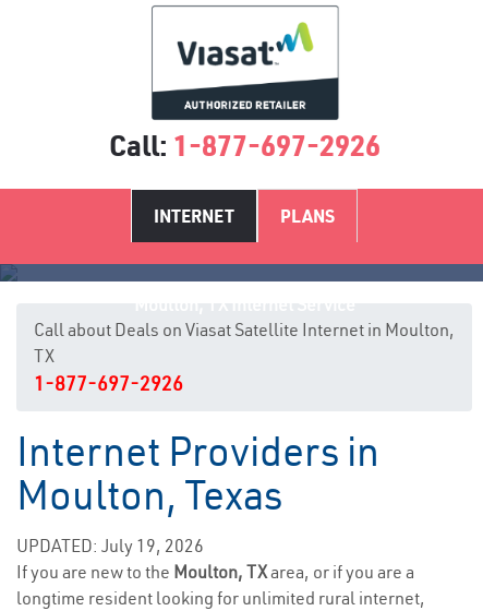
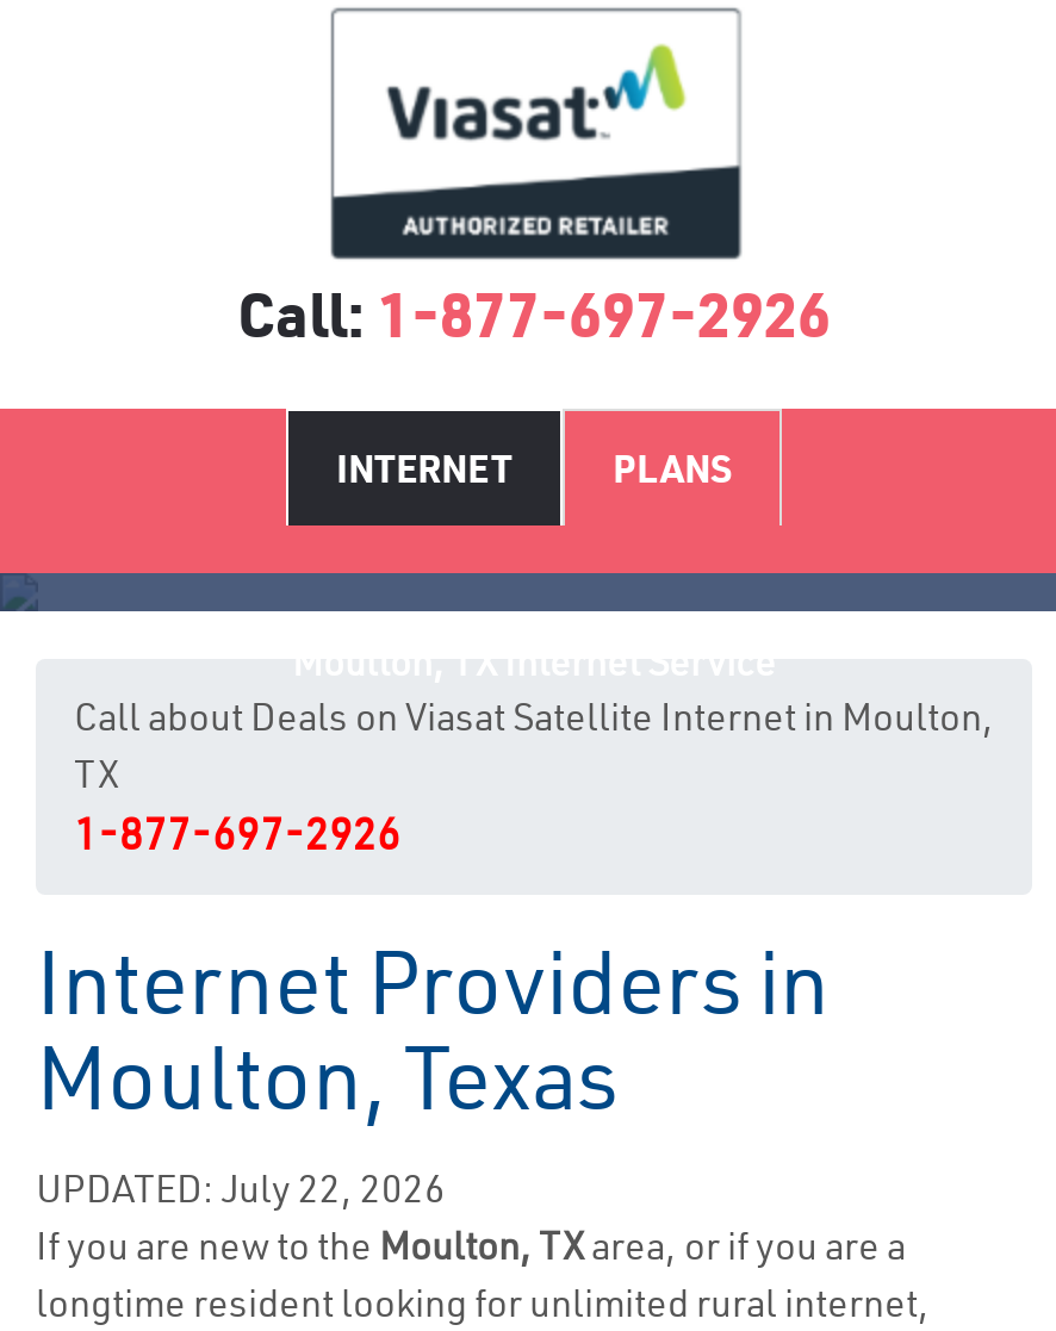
[16,535,204,556] UPDATED: July 19, 2026 -> [36,1164,446,1212] UPDATED: July 22, 2026

